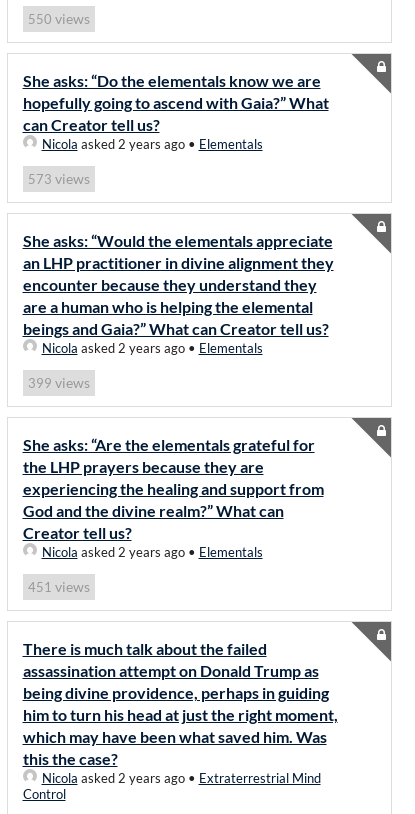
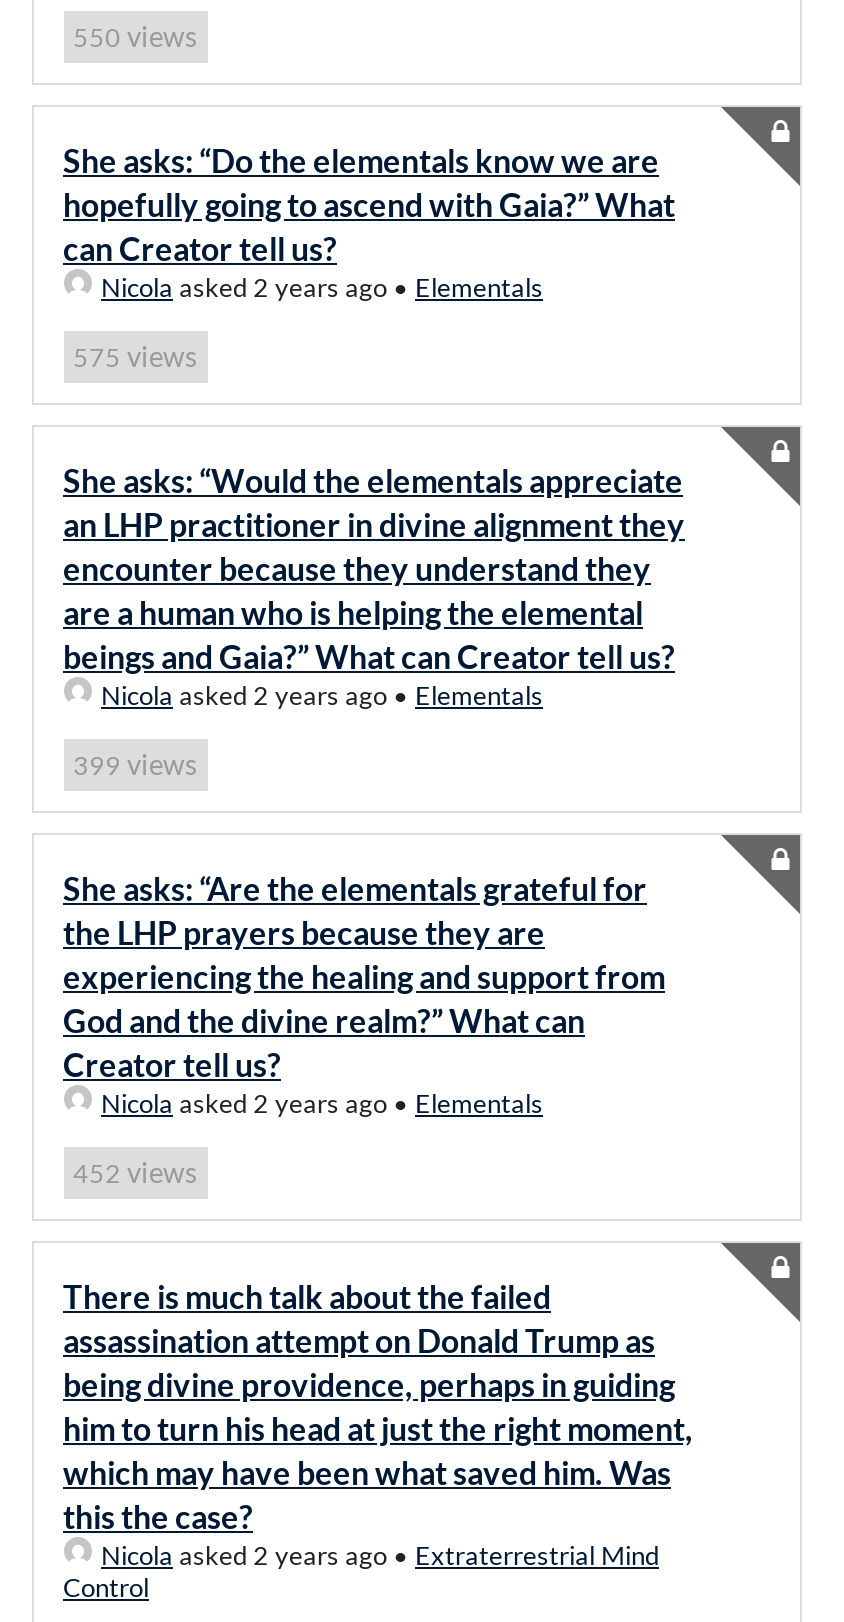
[27,170,89,187] 573 views -> [73,339,197,373] 575 views
[27,578,89,595] 451 views -> [73,1155,197,1189] 452 views

